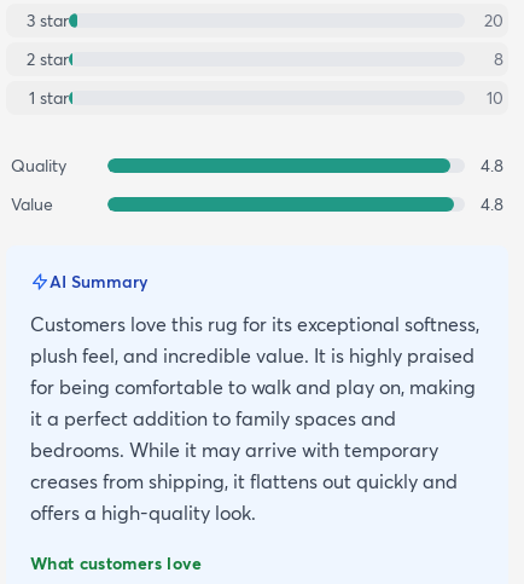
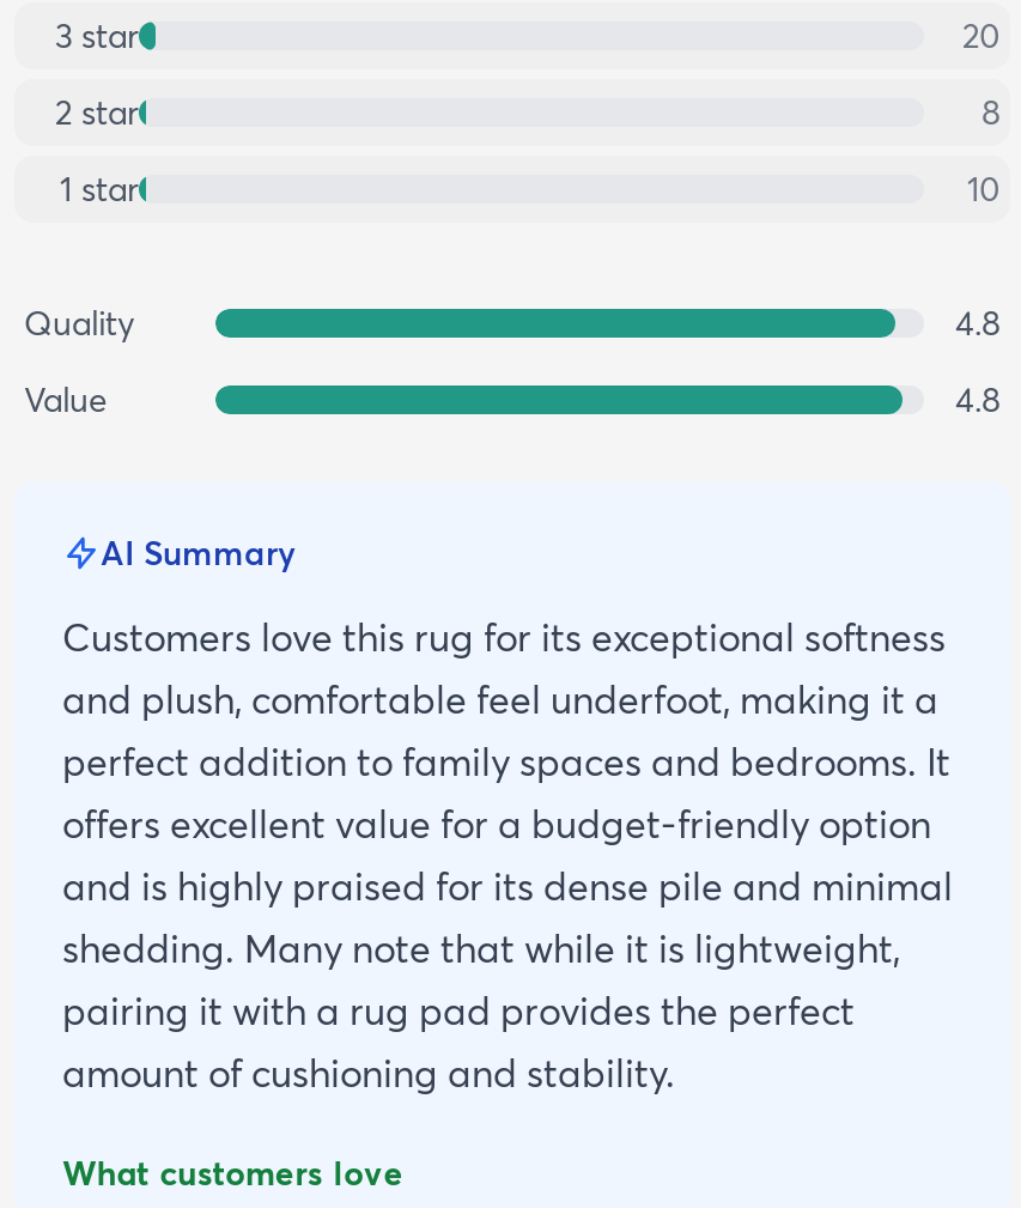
[30,311,479,524] Customers love this rug for its exceptional softness, | plush feel, and incredible value. It is highly praised | for being comfortable to walk and play on, making | it a perfect addition to family spaces and | bedrooms. While it may arrive with temporary | creases from shipping, it flattens out quickly and | offers a high-quality look. -> [62,612,953,1096] Customers love this rug for its exceptional softness | and plush, comfortable feel underfoot, making it a | perfect addition to family spaces and bedrooms. It | offers excellent value for a budget-friendly option | and is highly praised for its dense pile and minimal | shedding. Many note that while it is lightweight, | pairing it with a rug pad provides the perfect | amount of cushioning and stability.

